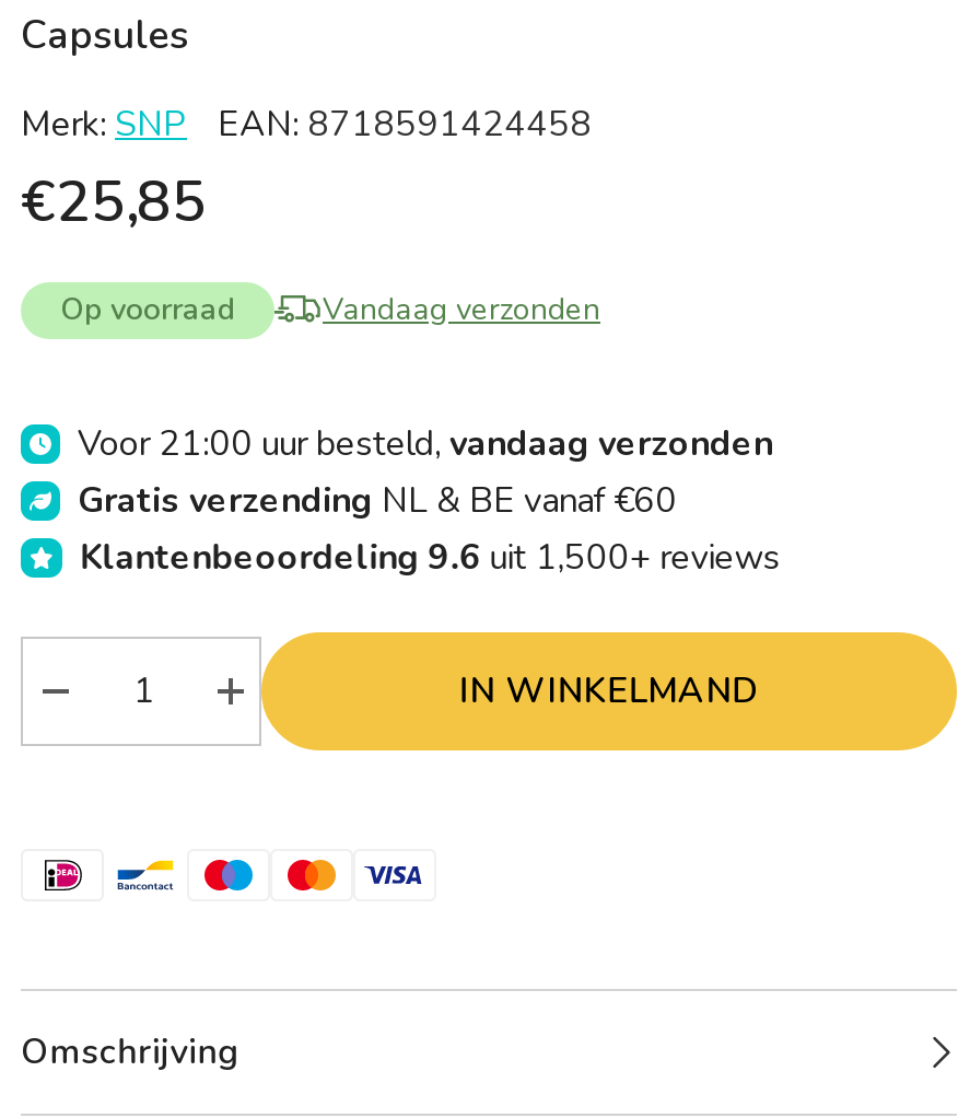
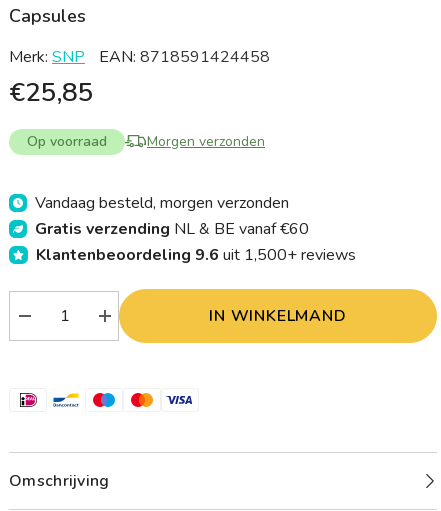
[323,289,600,330] Vandaag verzonden -> [147,132,265,151] Morgen verzonden
[78,420,773,468] Voor 21:00 uur besteld, vandaag verzonden -> [35,192,289,214] Vandaag besteld, morgen verzonden

